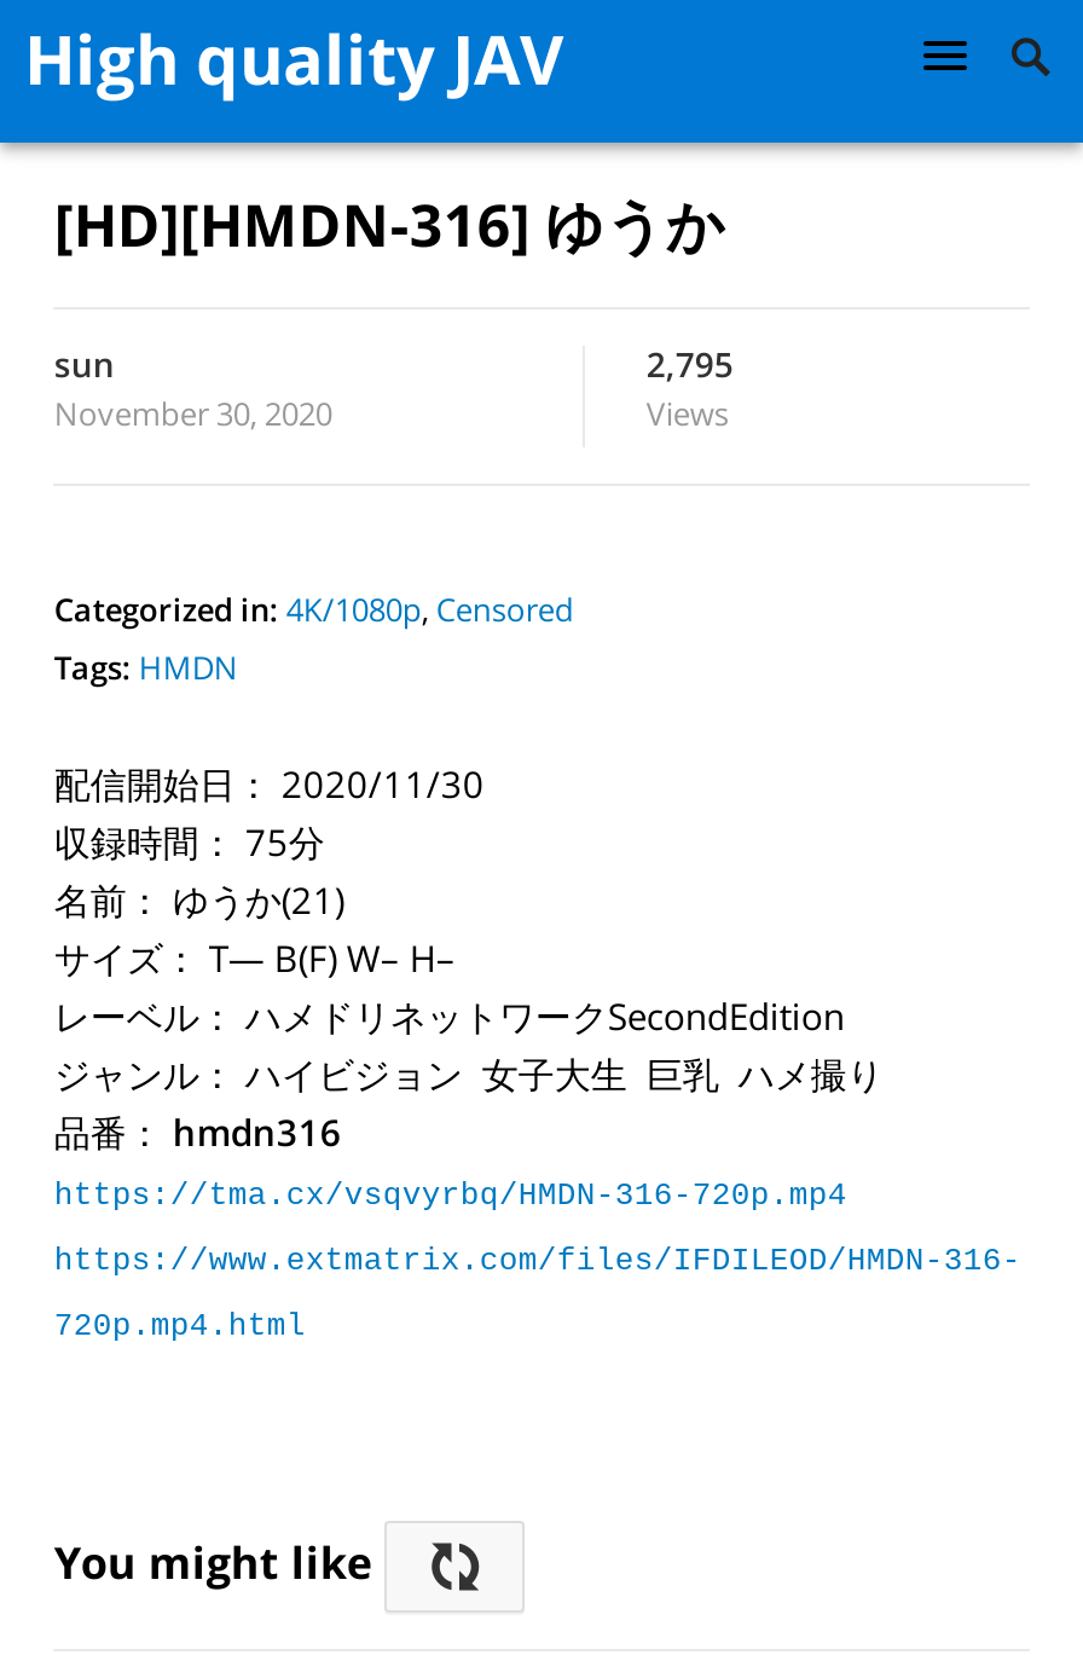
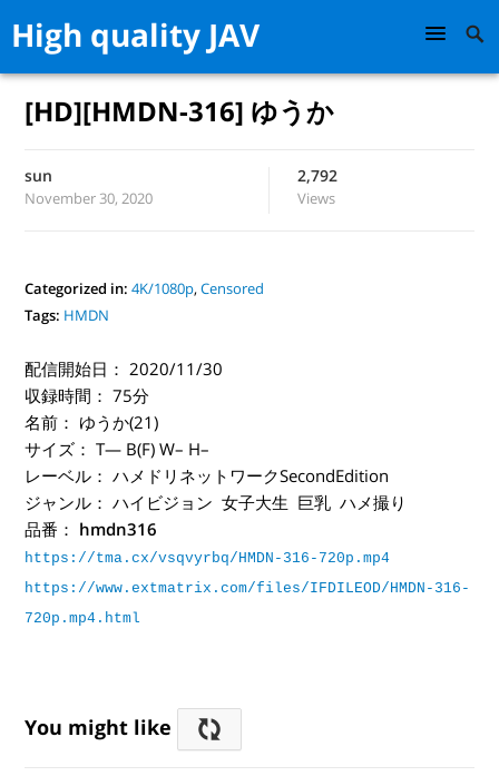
[646,341,733,387] 2,795 -> [298,165,338,186] 2,792

